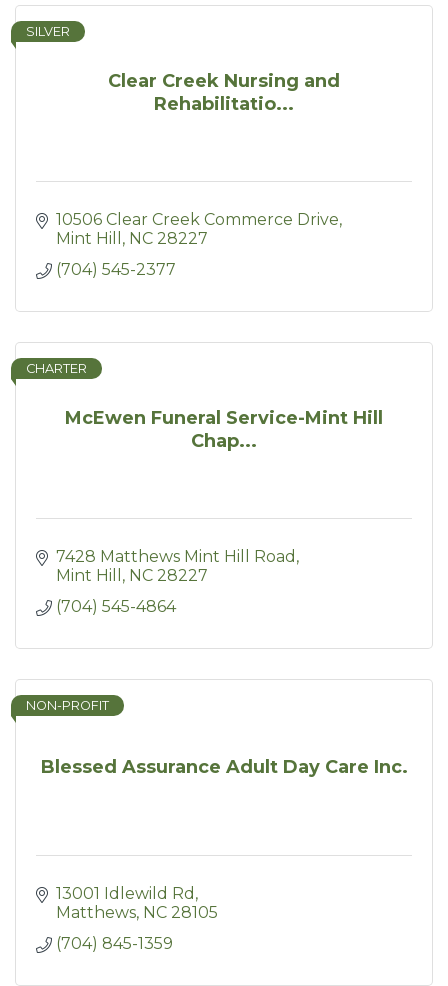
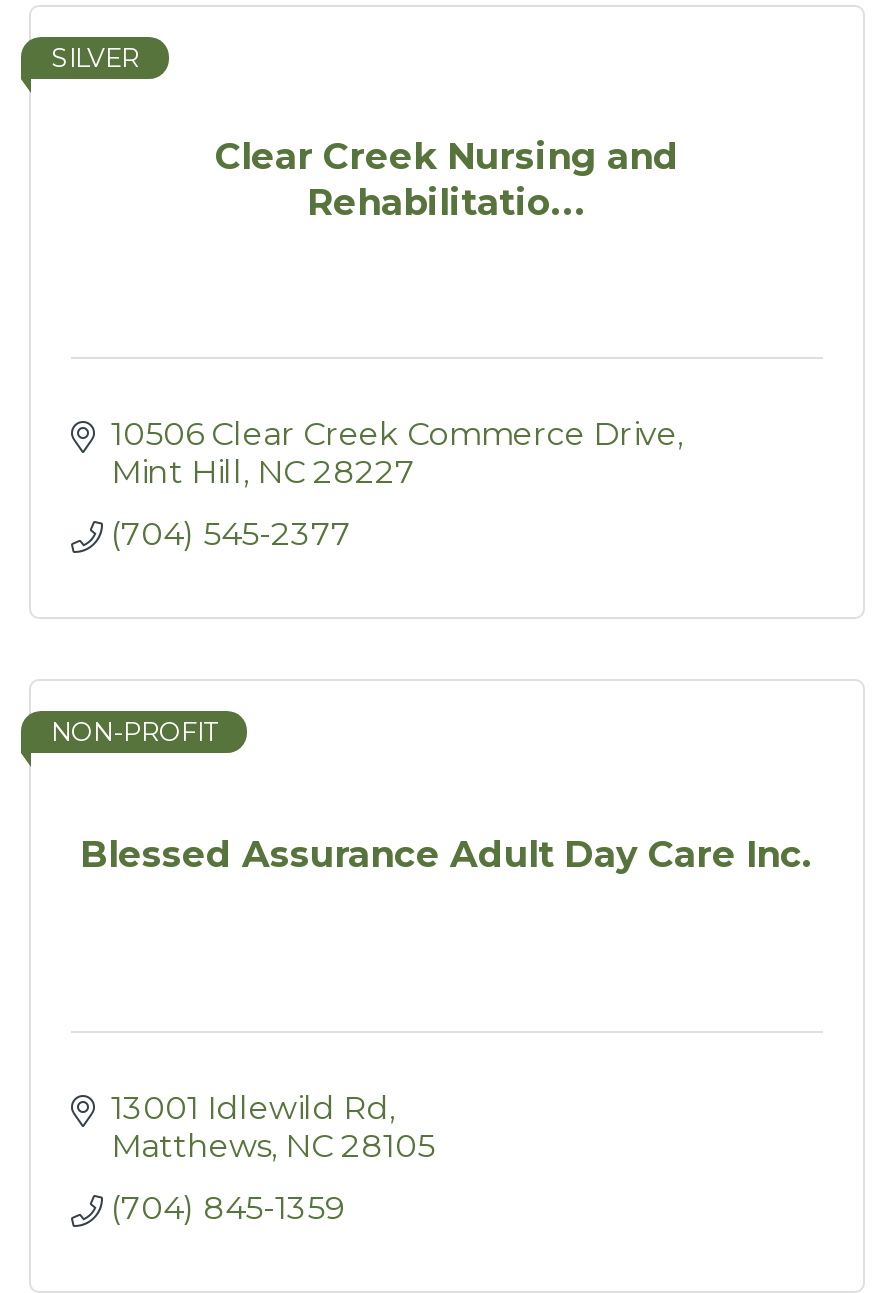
[26,361,87,376] CHARTER -> none
[65,407,383,452] McEwen Funeral Service-Mint Hill | Chap... -> none
[56,547,296,616] 7428 Matthews Mint Hill Road | Mint Hill NC 28227 | (704) 545-4864 -> none

